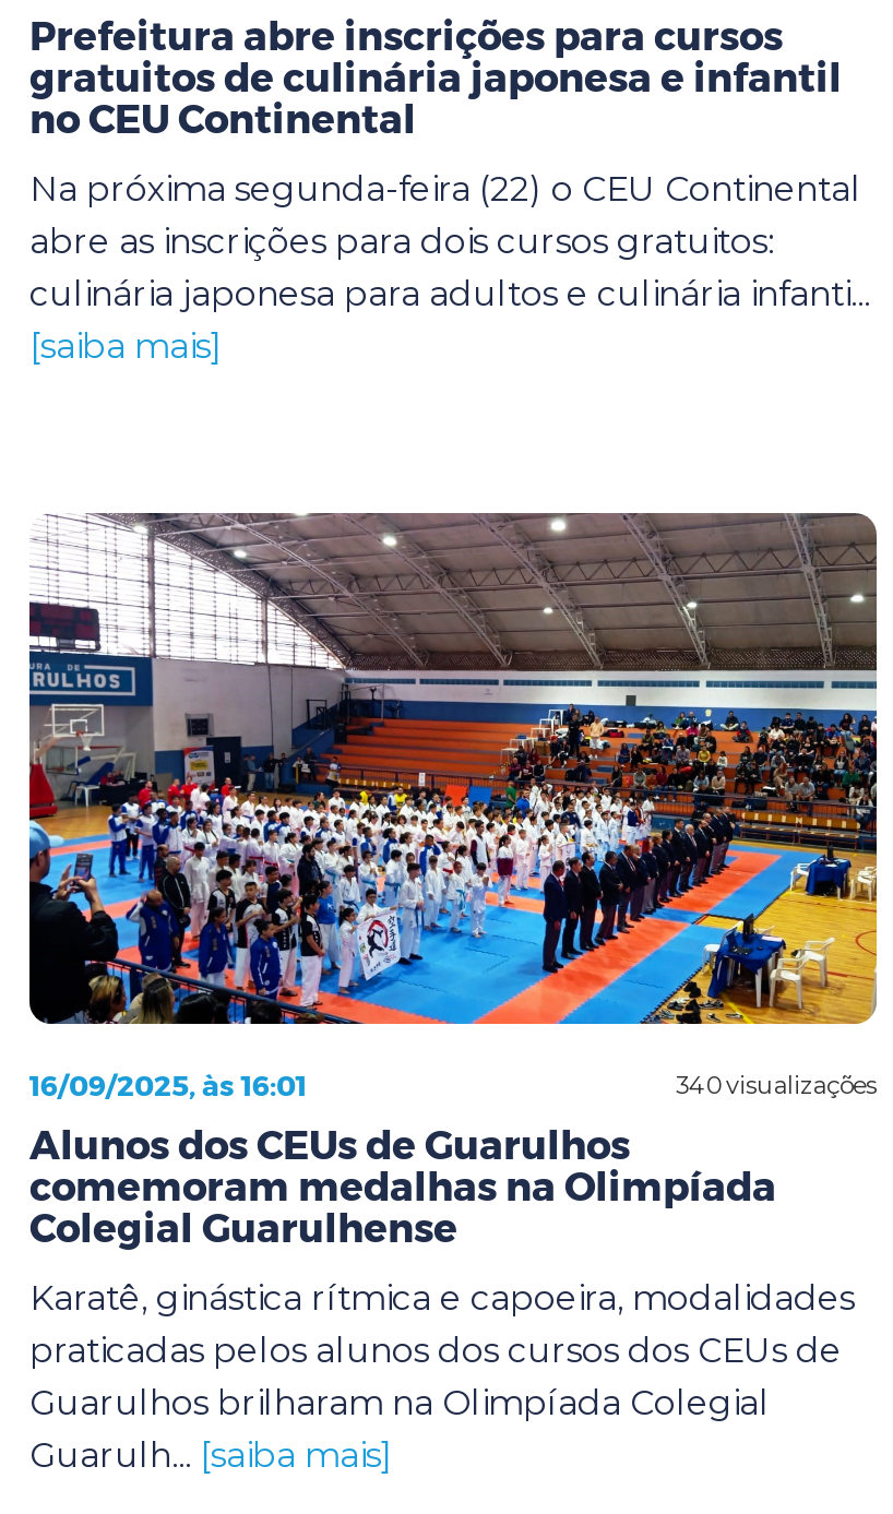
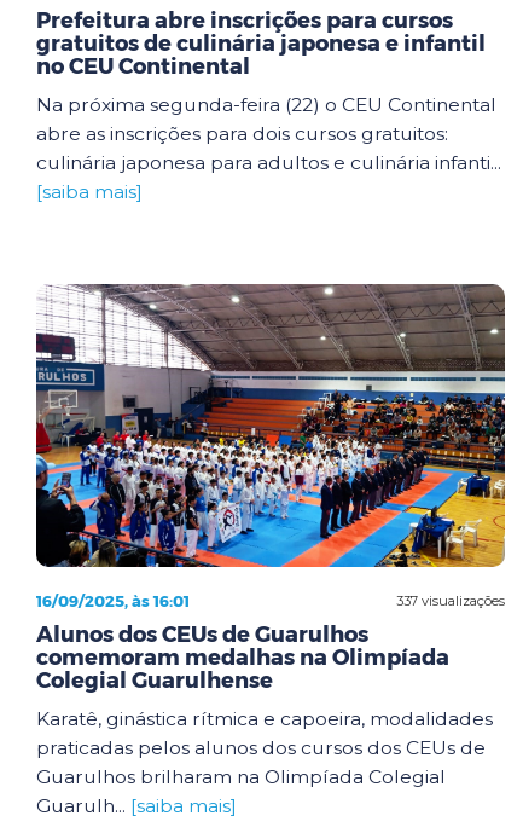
[676,1069,877,1099] 340 visualizações -> [396,592,505,609] 337 visualizações

